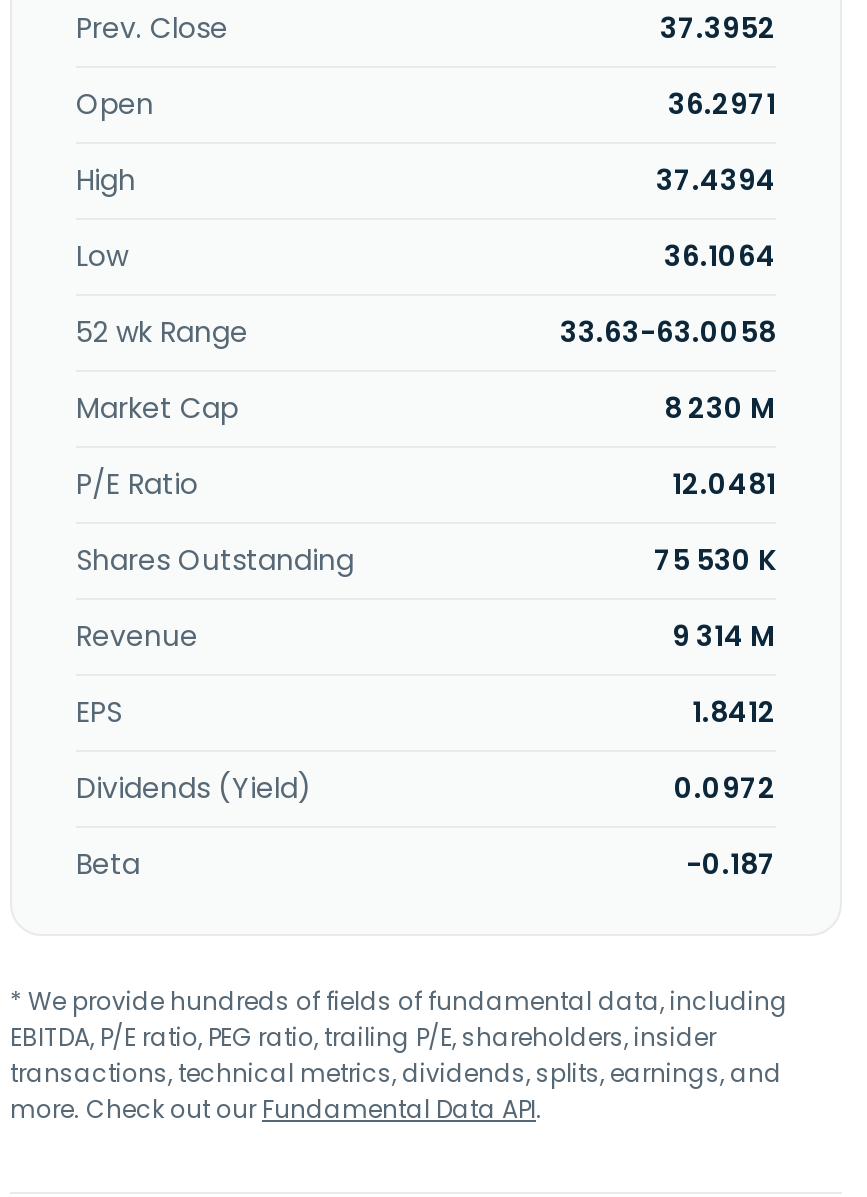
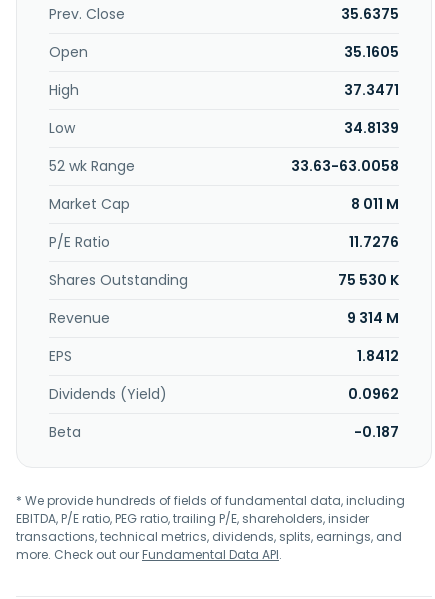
[660,8,776,48] 37.3952 -> [341,4,399,24] 35.6375
[668,84,776,124] 36.2971 -> [344,42,399,62] 35.1605
[656,160,776,200] 37.4394 -> [344,80,399,100] 37.3471
[664,236,776,276] 36.1064 -> [344,118,399,138] 34.8139
[664,388,776,428] 8 230 M -> [351,194,399,214] 8 011 M
[672,464,776,504] 12.0481 -> [349,232,399,252] 11.7276
[674,768,776,808] 0.0972 -> [348,384,399,404] 0.0962

